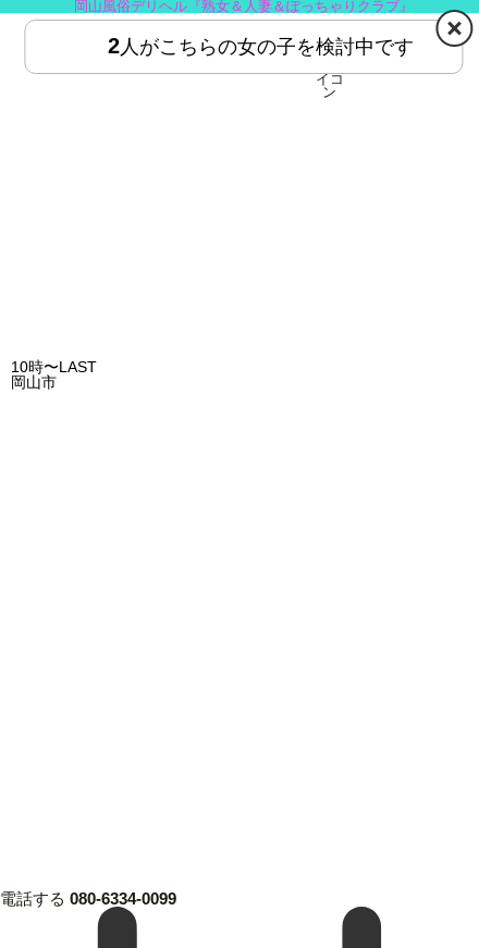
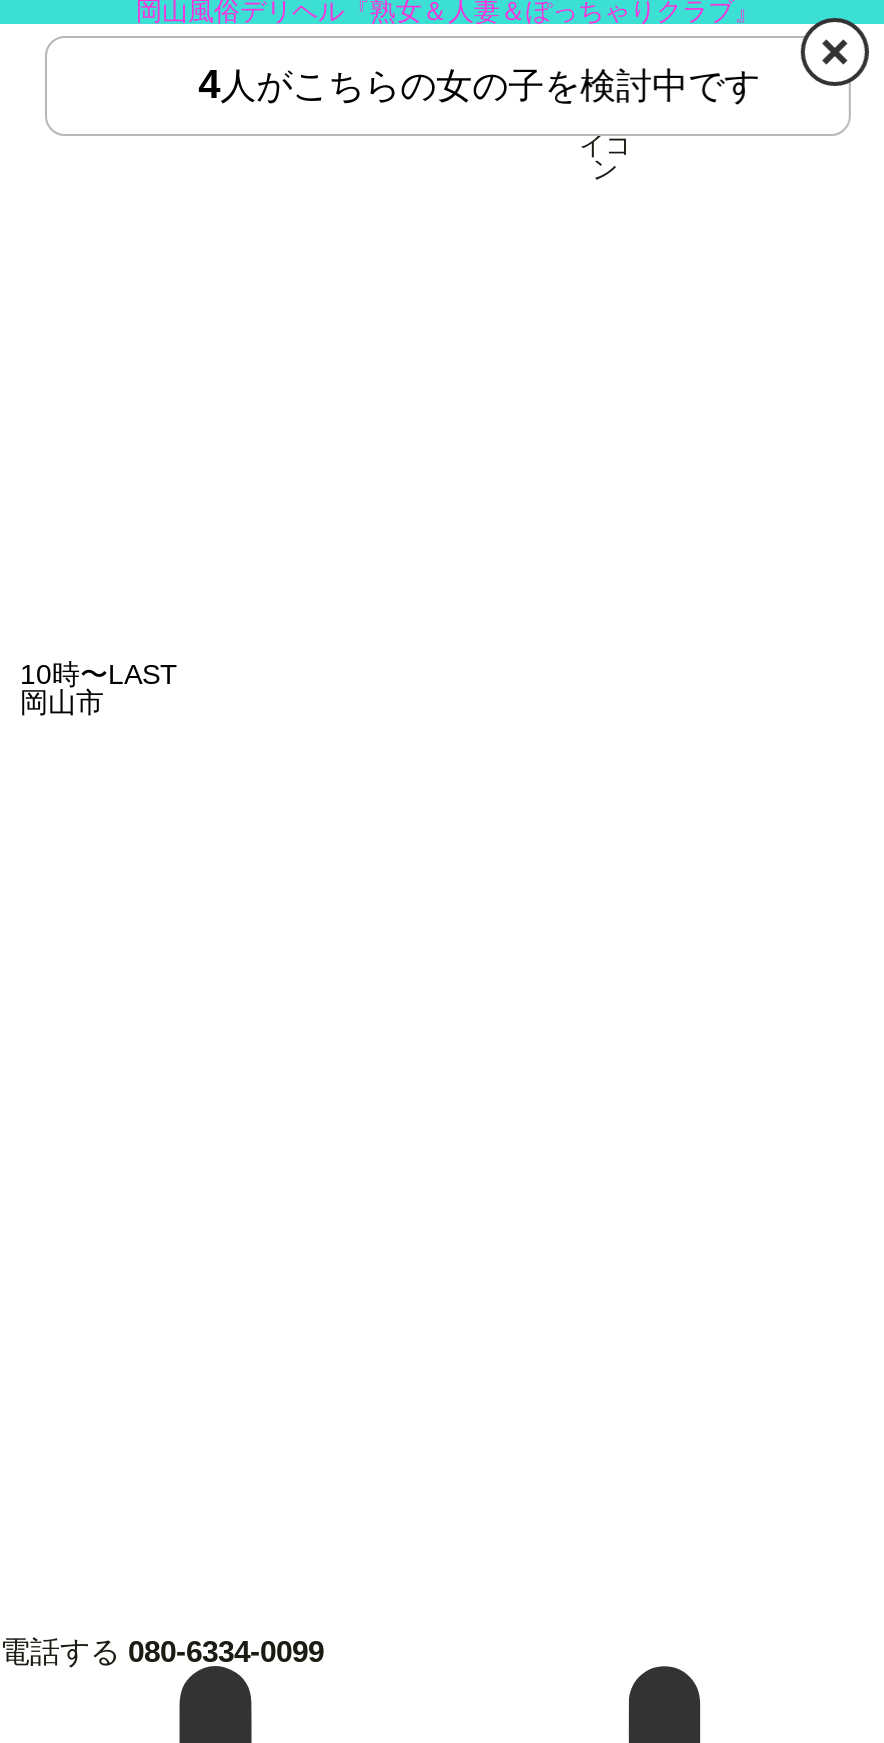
[108,34,414,58] 2人がこちらの女の子を検討中です -> [198,63,760,107] 4人がこちらの女の子を検討中です

